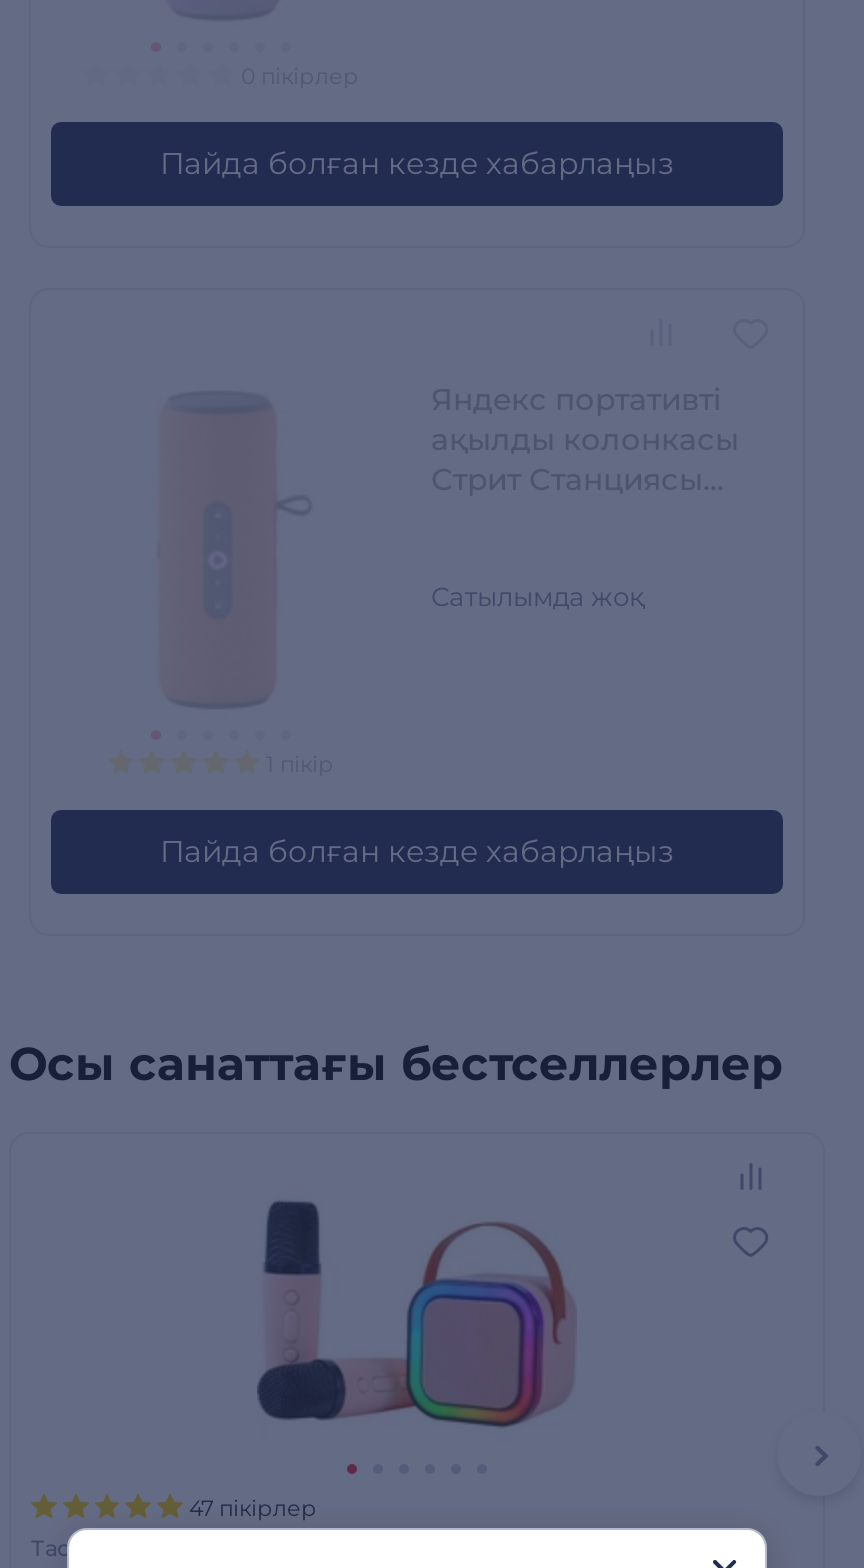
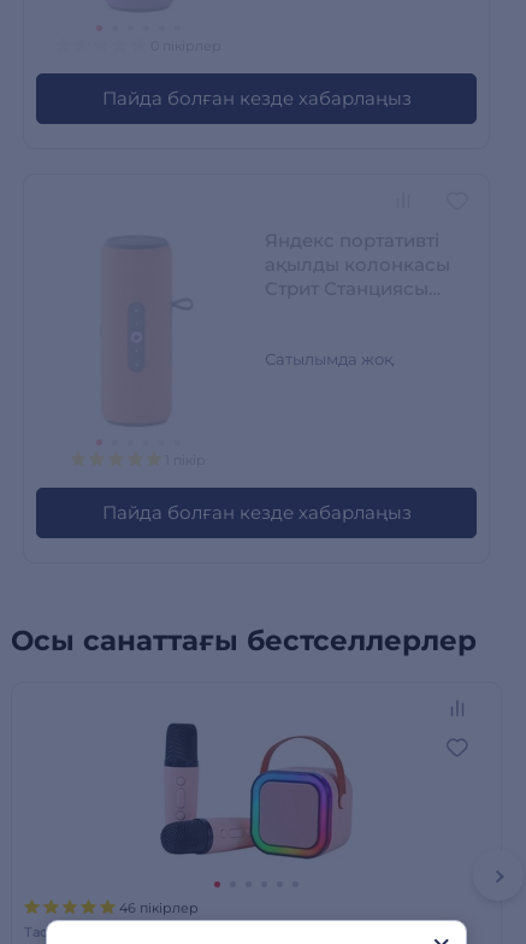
[189,1494,317,1522] 47 пікірлер -> [119,899,199,916] 46 пікірлер

